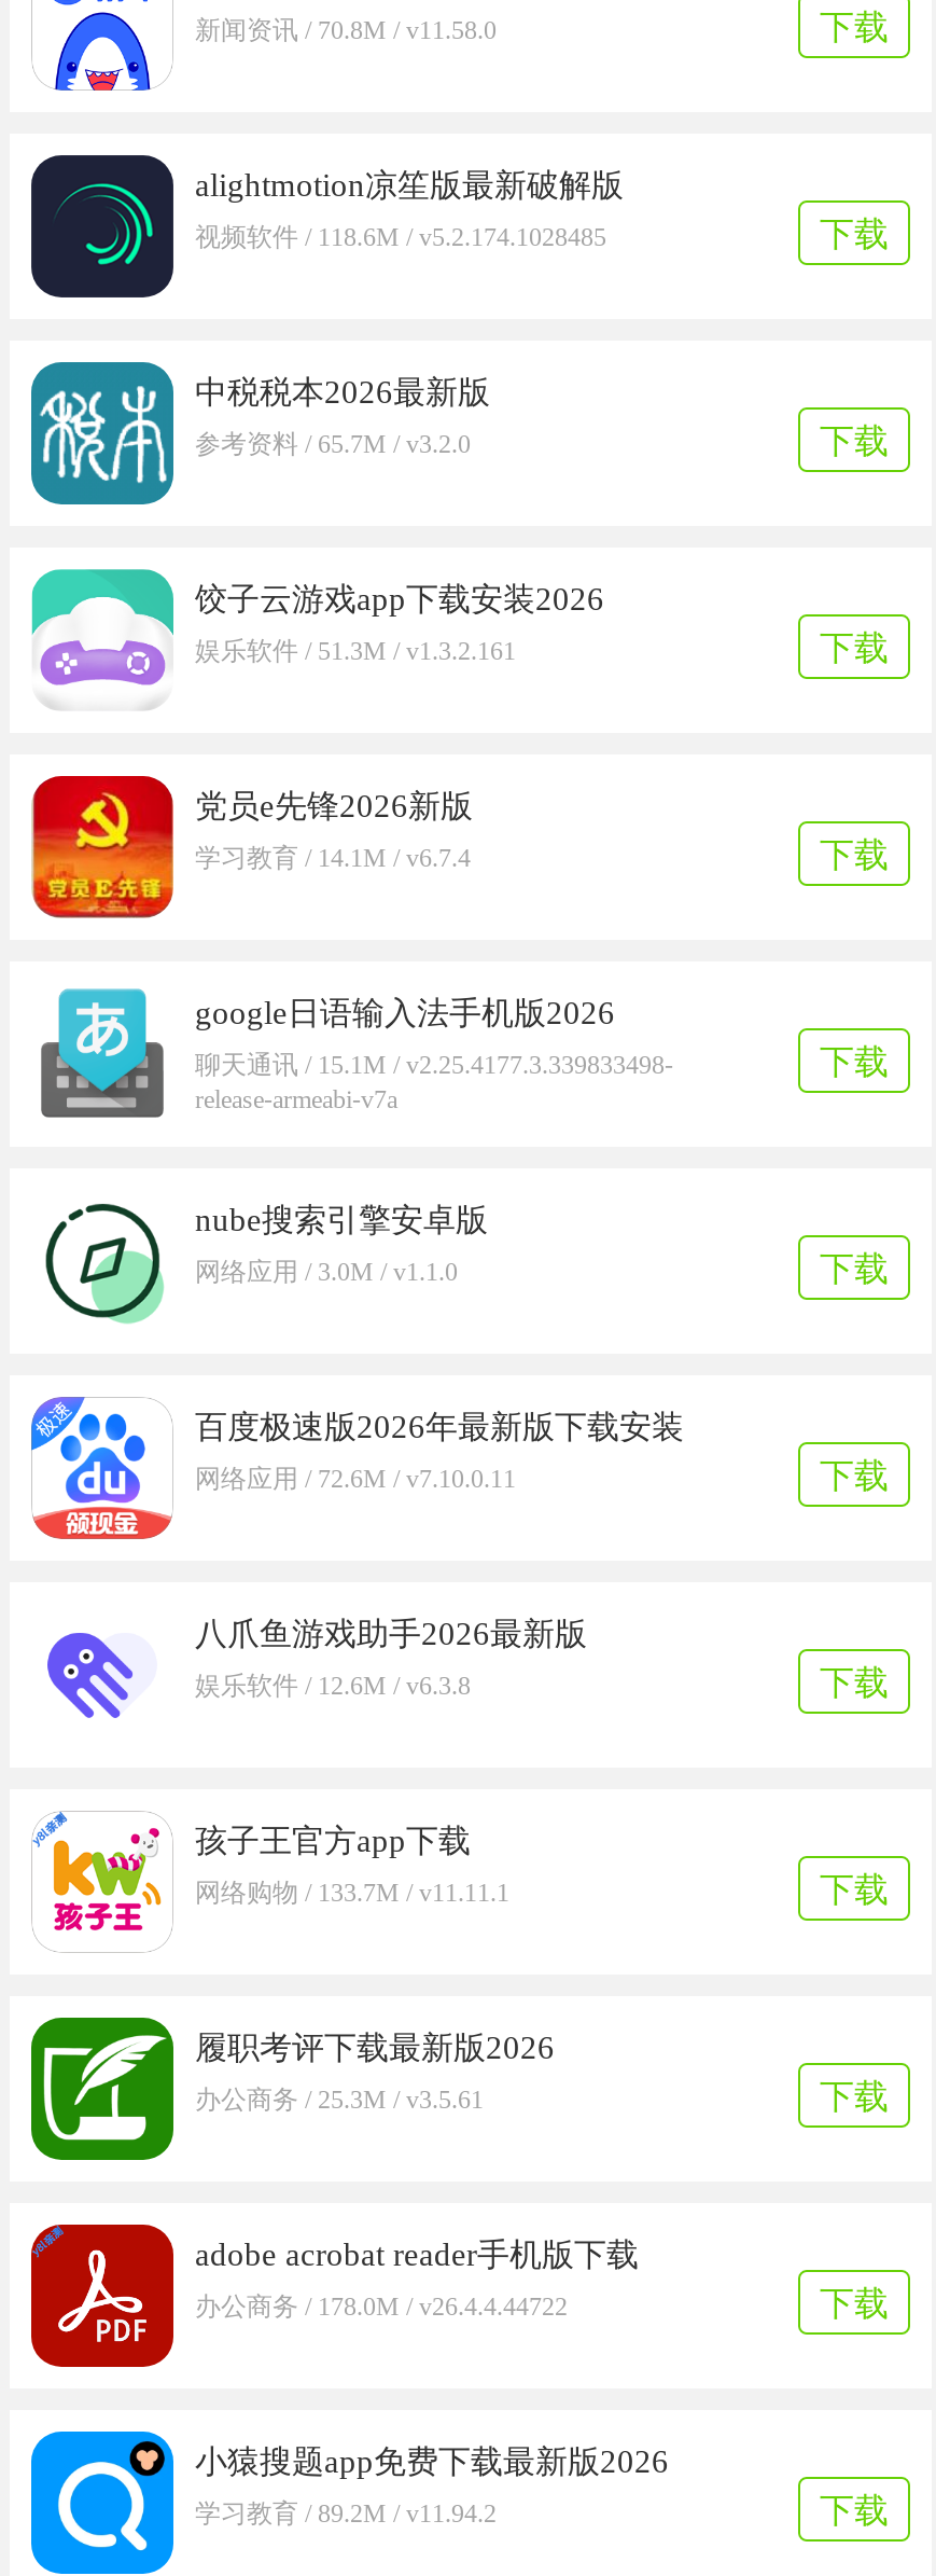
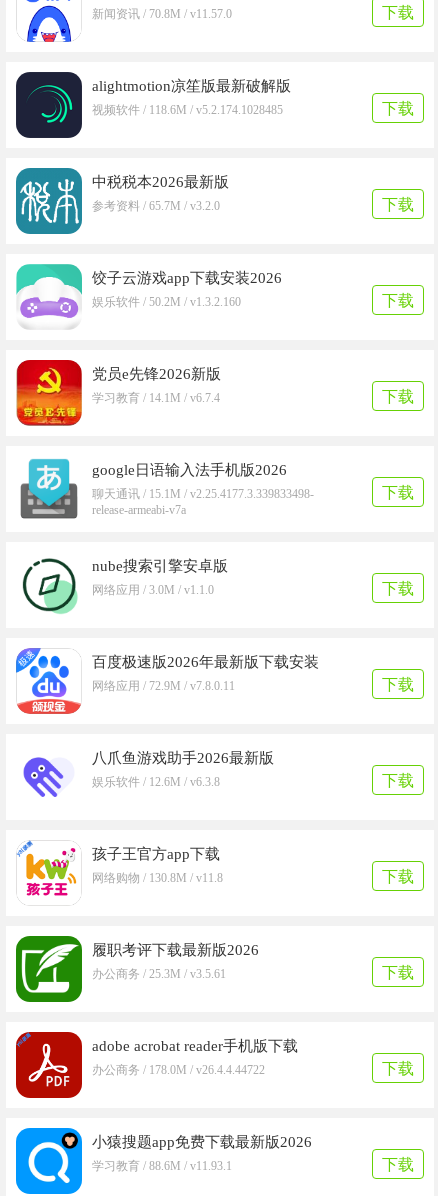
[195,15,497,45] 新闻资讯 / 70.8M / v11.58.0 -> [92,7,232,21] 新闻资讯 / 70.8M / v11.57.0
[195,636,516,666] 娱乐软件 / 51.3M / v1.3.2.161 -> [92,295,241,309] 娱乐软件 / 50.2M / v1.3.2.160
[195,1464,516,1494] 网络应用 / 72.6M / v7.10.0.11 -> [92,679,235,693] 网络应用 / 72.9M / v7.8.0.11
[195,1878,509,1908] 网络购物 / 133.7M / v11.11.1 -> [92,871,223,885] 网络购物 / 130.8M / v11.8
[195,2498,497,2529] 学习教育 / 89.2M / v11.94.2 -> [92,1159,232,1173] 学习教育 / 88.6M / v11.93.1

